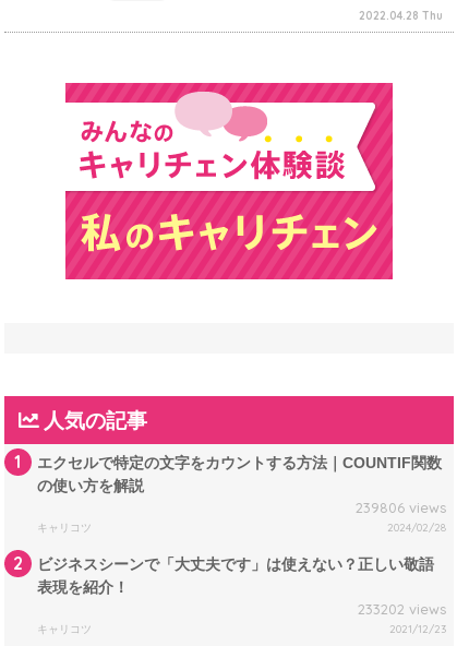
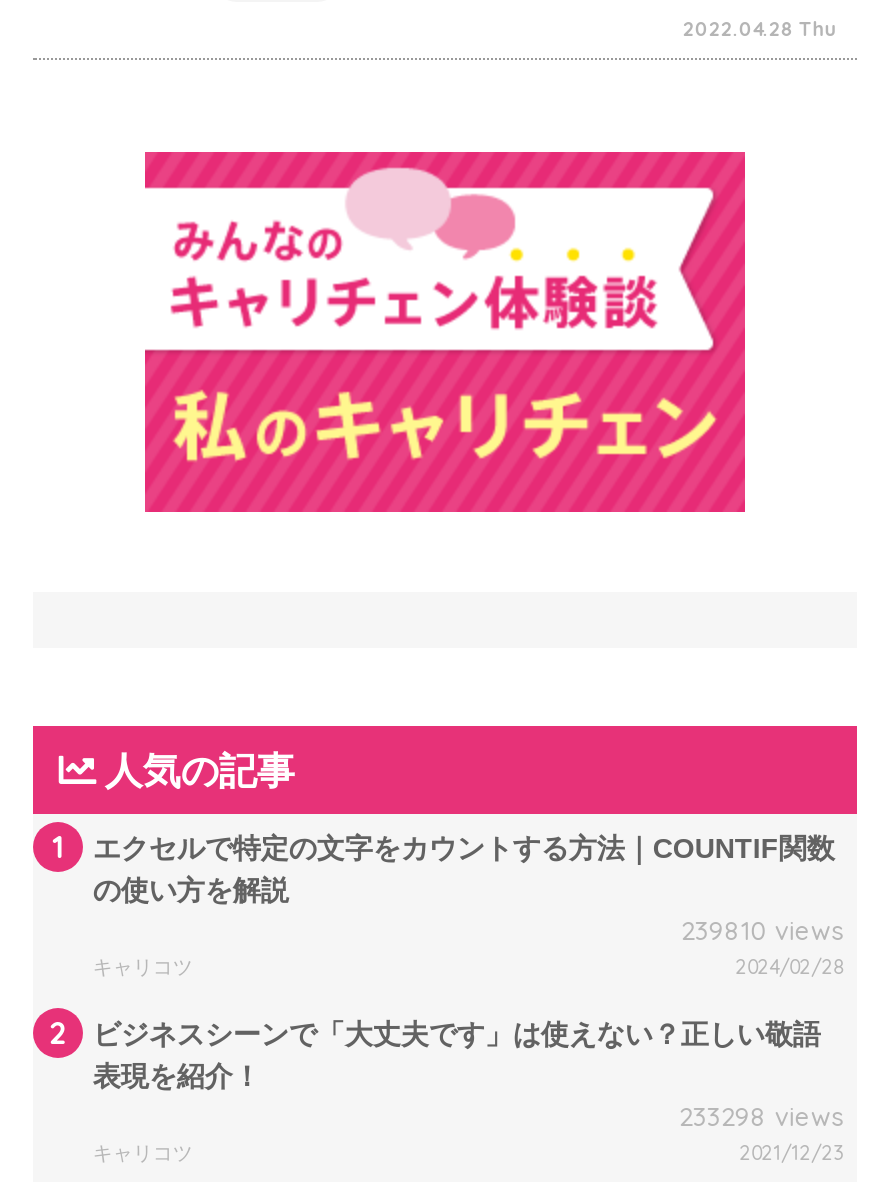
[355,498,446,516] 239806 views -> [681,914,843,946] 239810 views
[358,600,446,617] 233202 views -> [679,1100,843,1132] 233298 views

